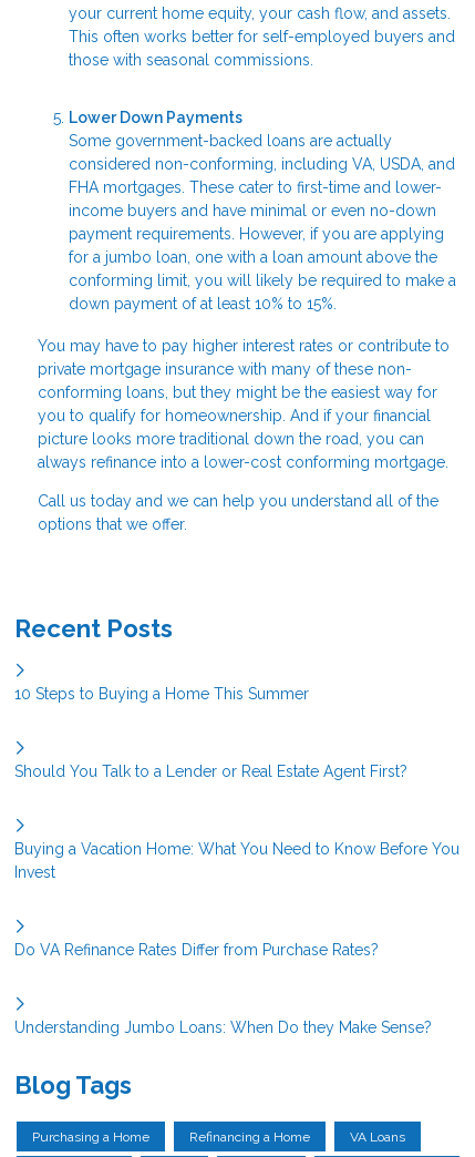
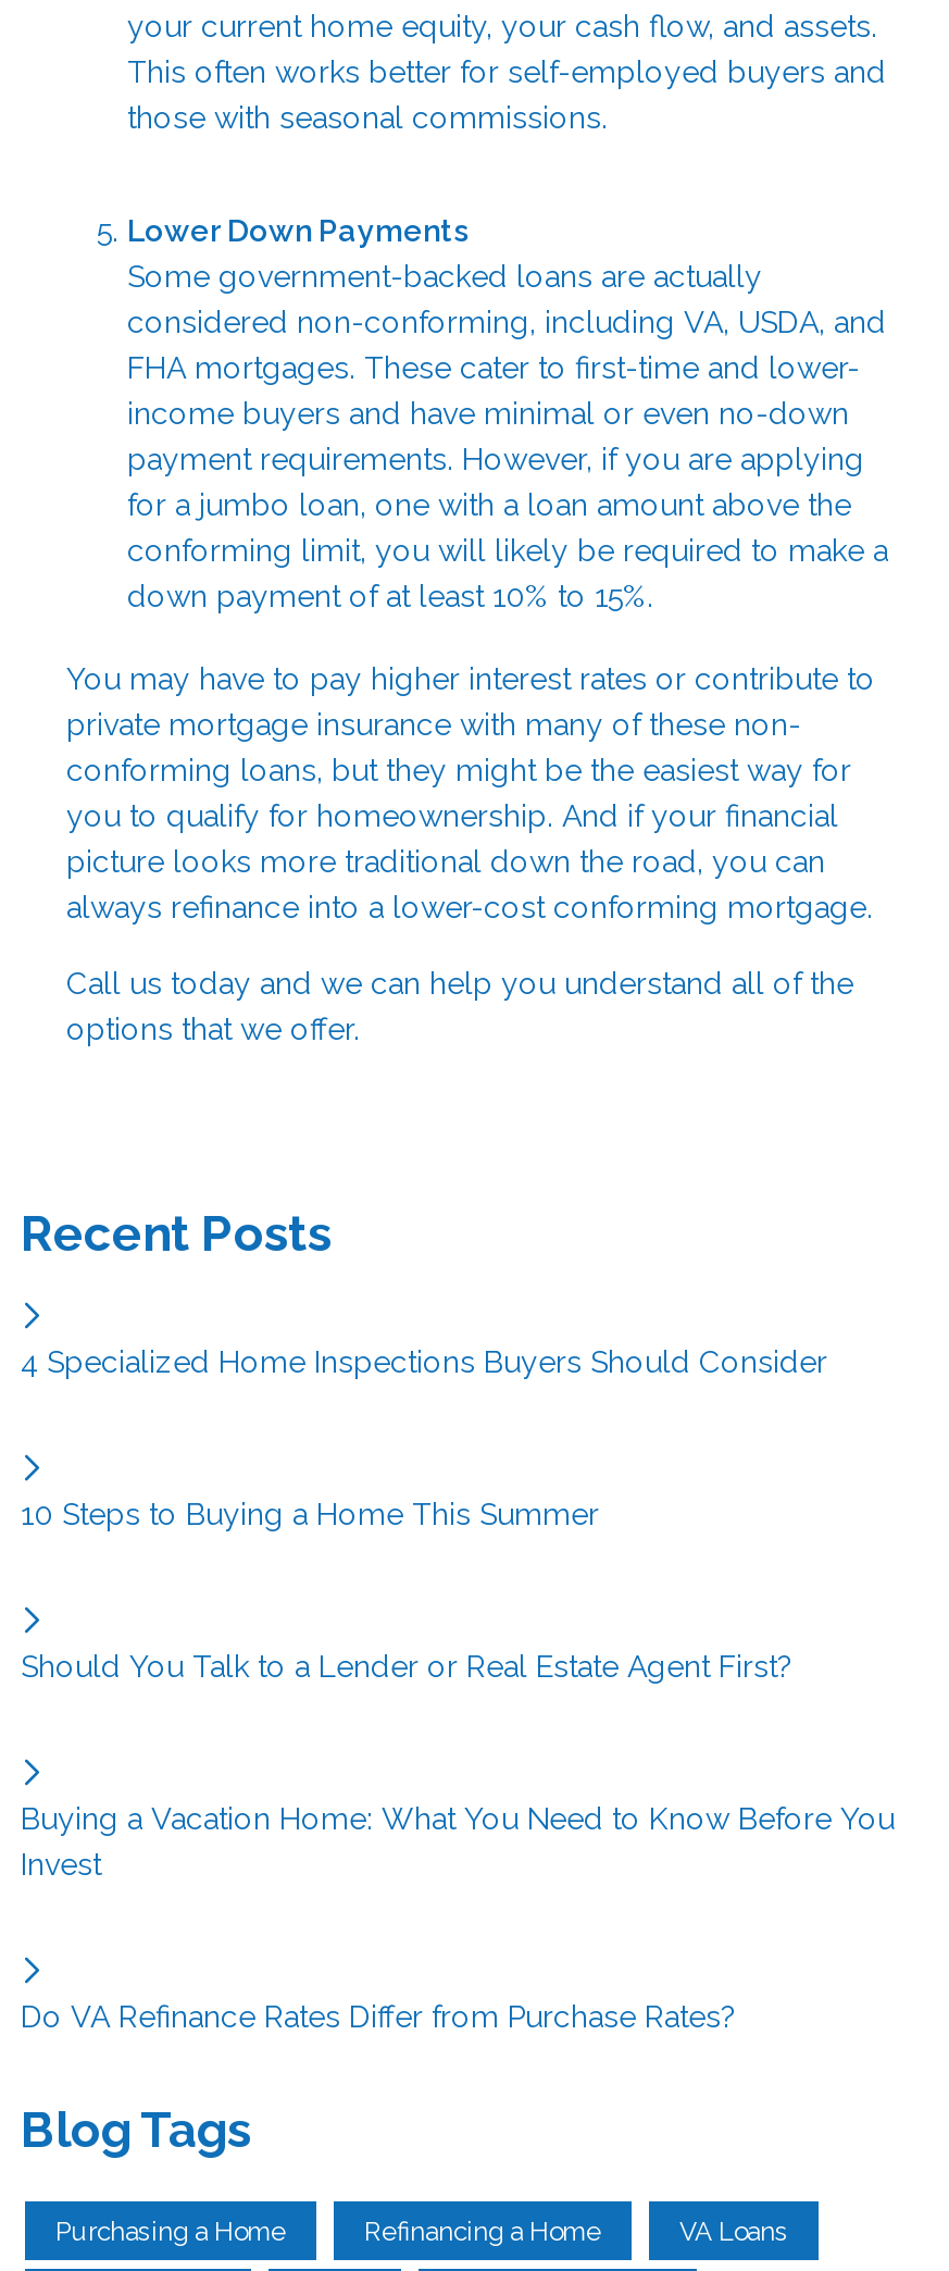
none -> [21,1344,827,1379] 4 Specialized Home Inspections Buyers Should Consider
moved [14,685,459,959] -> [21,1497,895,2034]: 10 Steps to Buying a Home This Summer | Should You Talk to a Lender or Real Estate Agent First? | Buying a Vacation Home: What You Need to Know Before You | Invest | Do VA Refinance Rates Differ from Purchase Rates?
[14,1018,432,1036] Understanding Jumbo Loans: When Do they Make Sense? -> none

